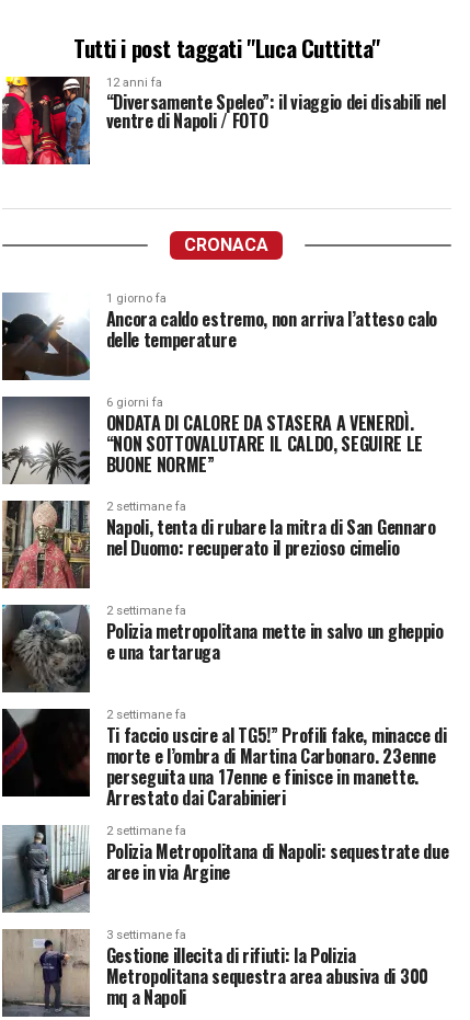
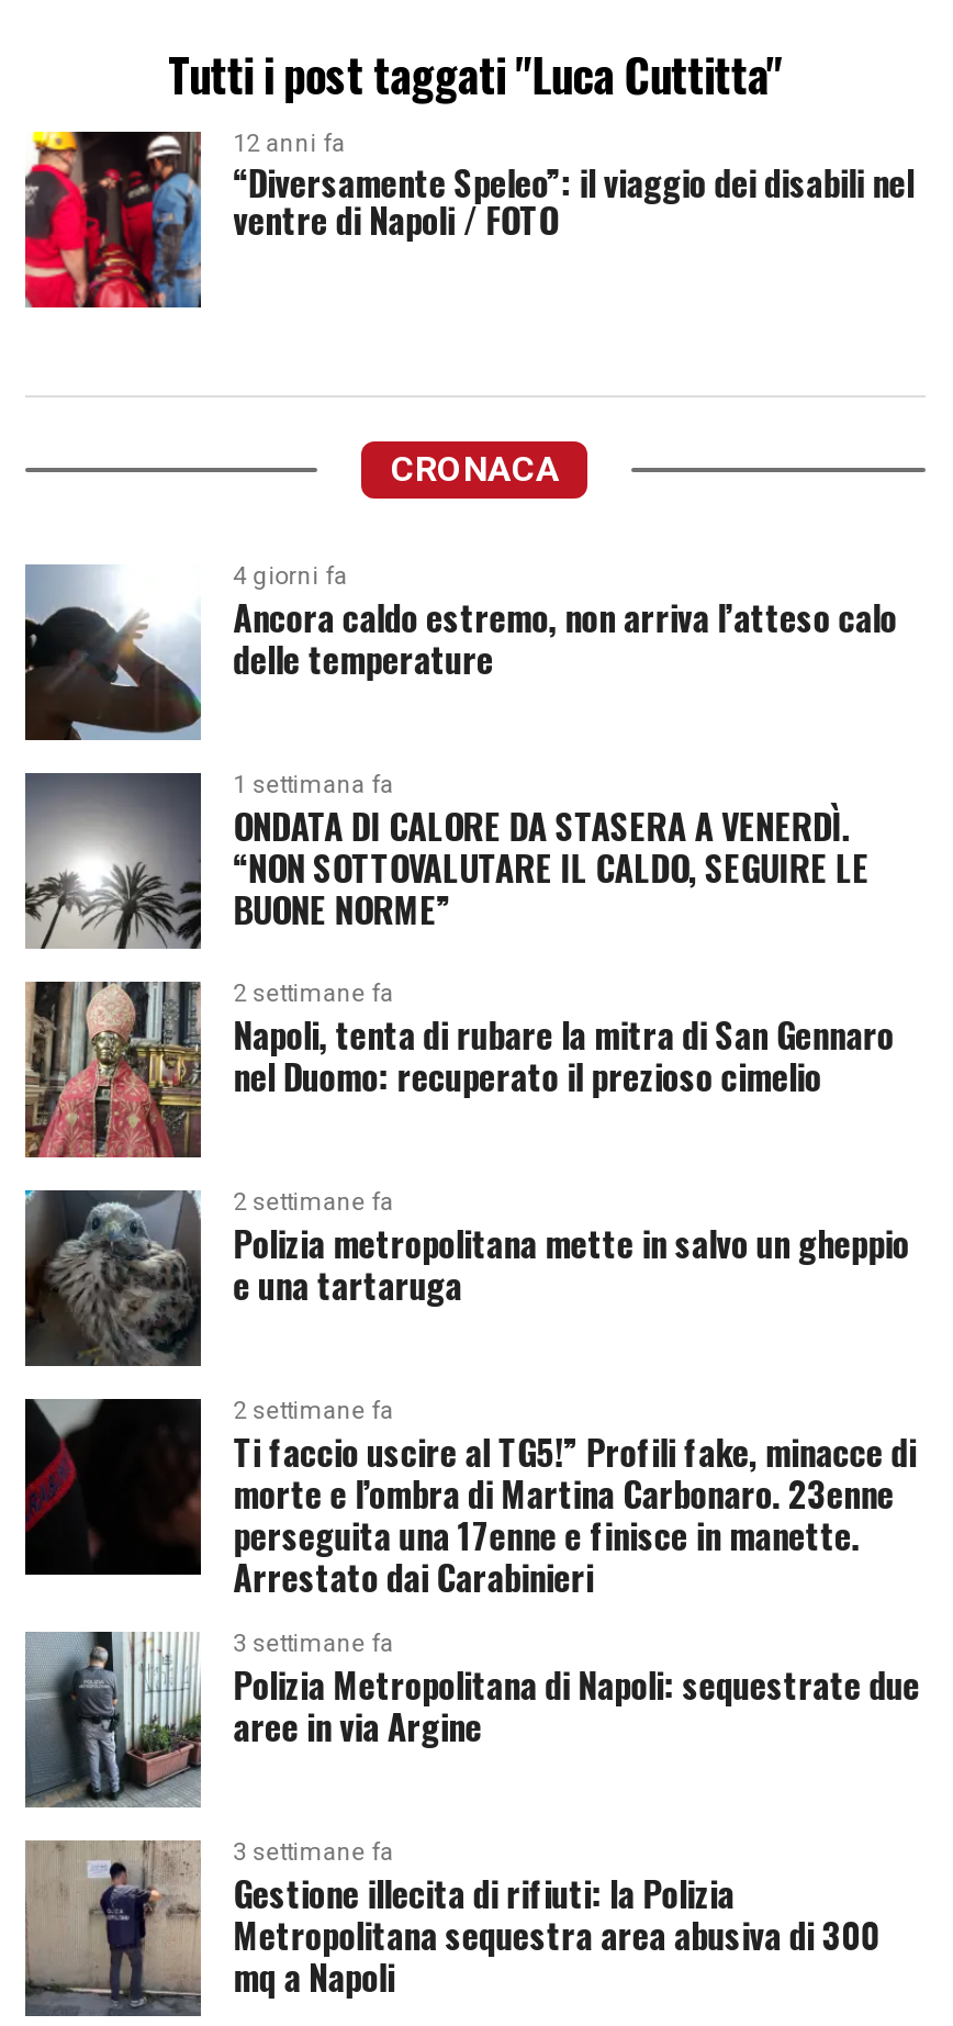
[106,291,166,306] 1 giorno fa -> [233,562,347,591] 4 giorni fa
[106,396,163,410] 6 giorni fa -> [233,771,393,799] 1 settimana fa
[106,824,186,838] 2 settimane fa -> [233,1630,393,1658] 3 settimane fa

